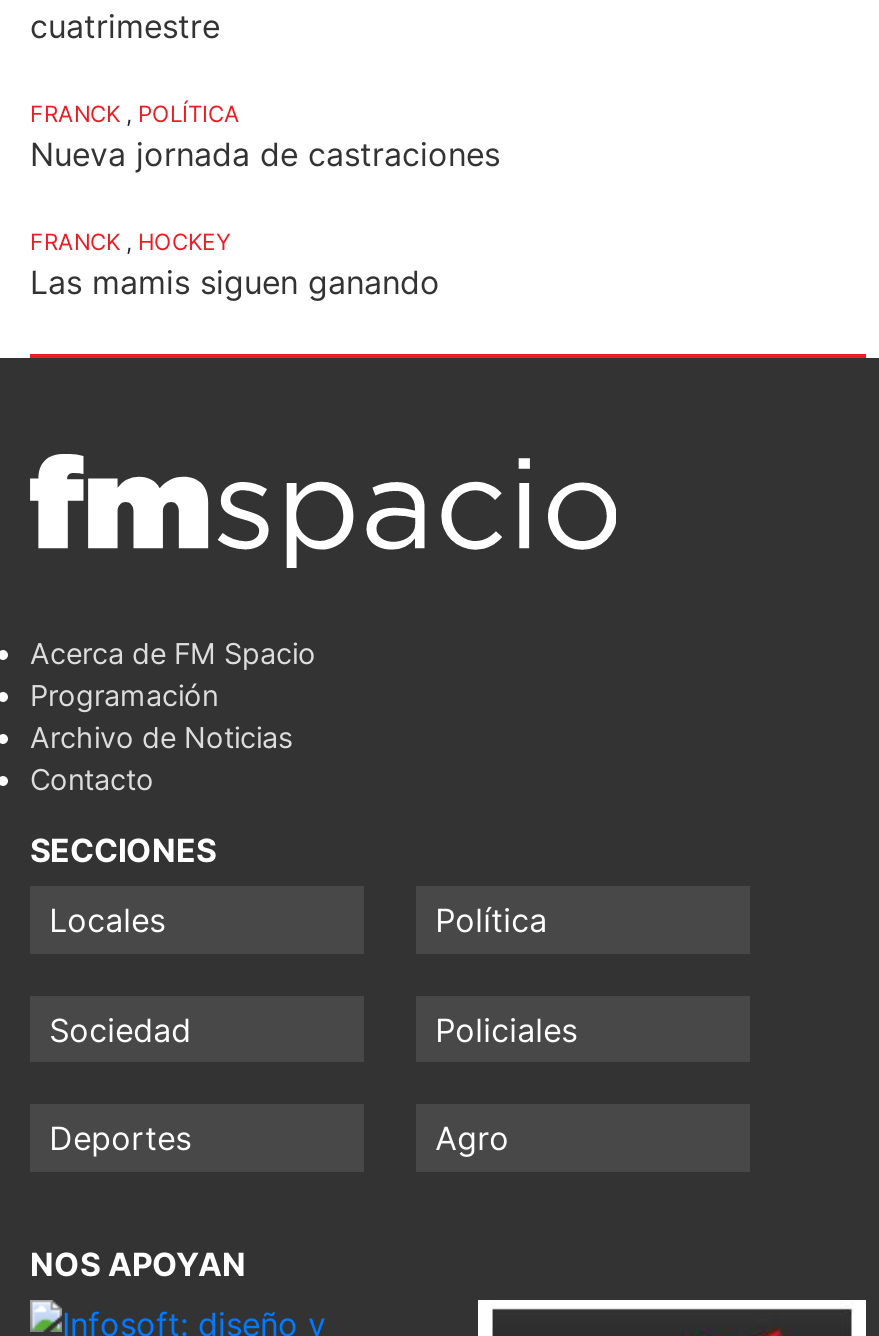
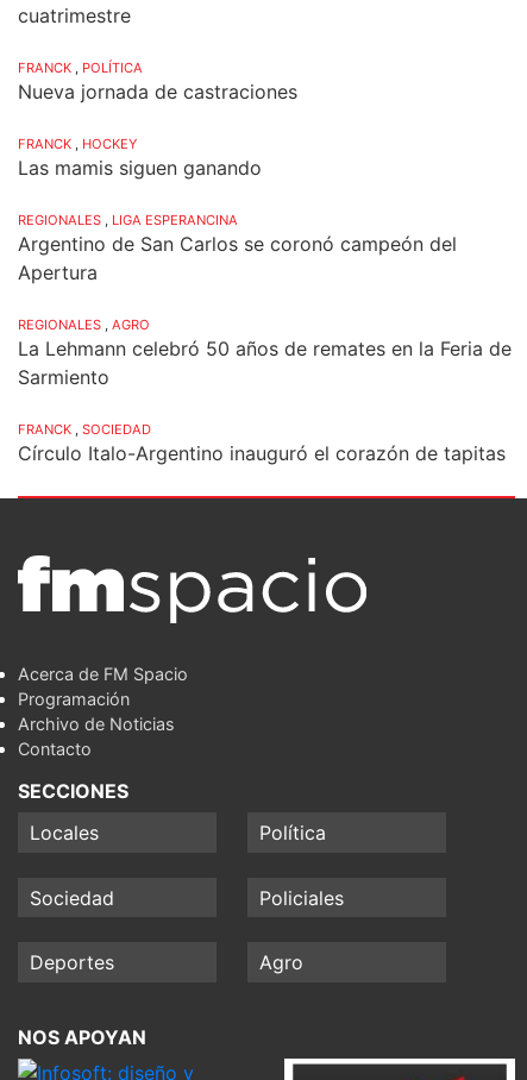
none -> [18,211,512,465] REGIONALES , LIGA ESPERANCINA | Argentino de San Carlos se coronó campeón del | Apertura | REGIONALES , AGRO | La Lehmann celebró 50 años de remates en la Feria de | Sarmiento | FRANCK , SOCIEDAD | Círculo Italo-Argentino inauguró el corazón de tapitas

